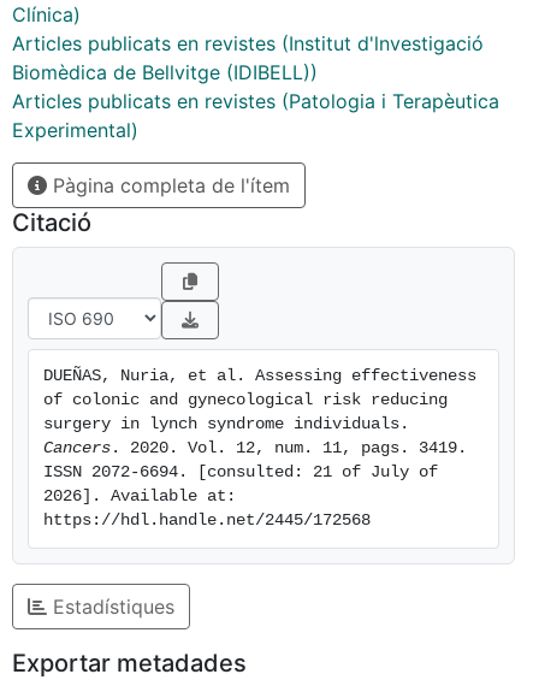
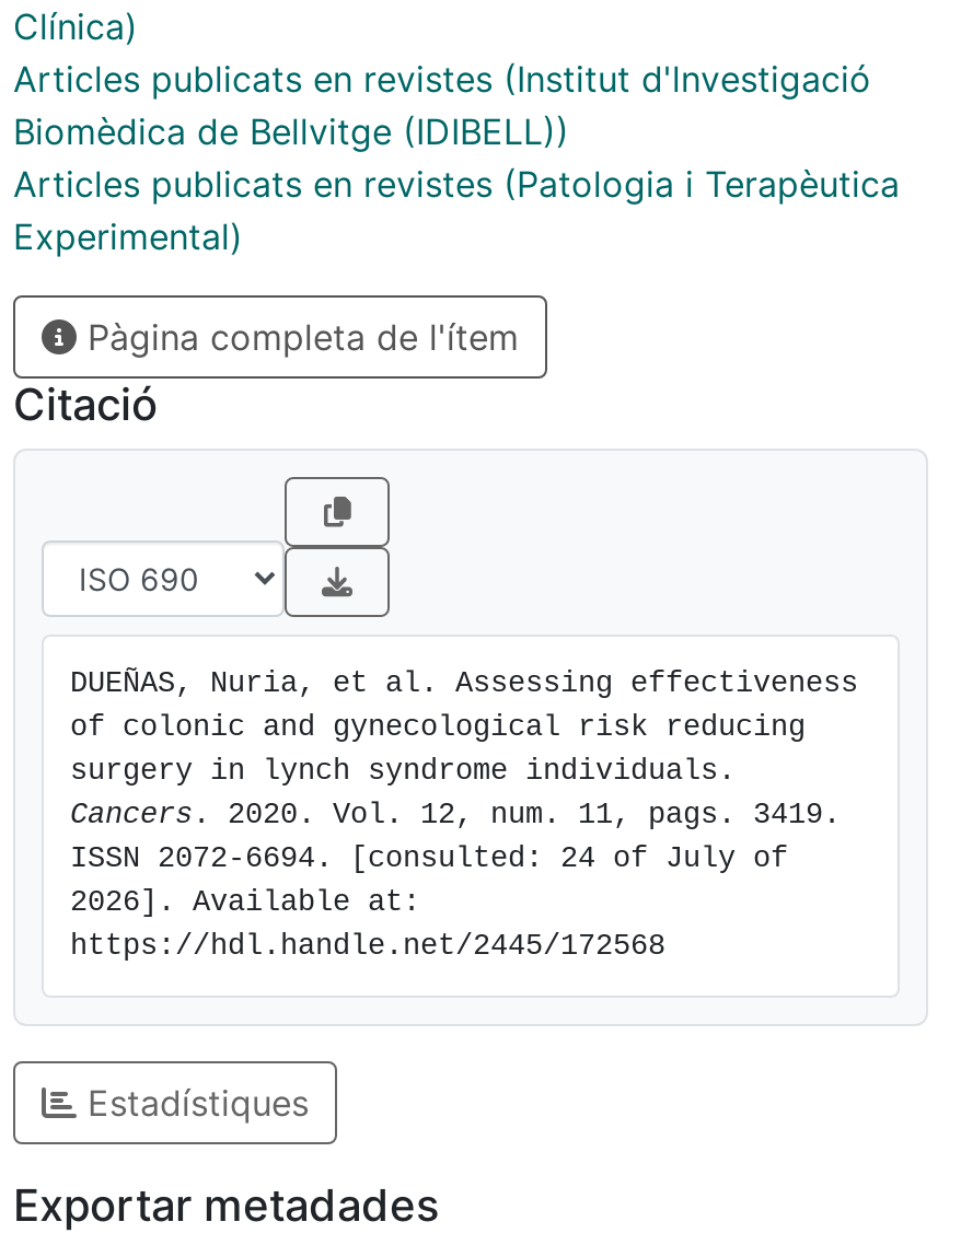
[43,463,438,482] ISSN 2072-6694. [consulted: 21 of July of -> [70,843,788,875] ISSN 2072-6694. [consulted: 24 of July of

